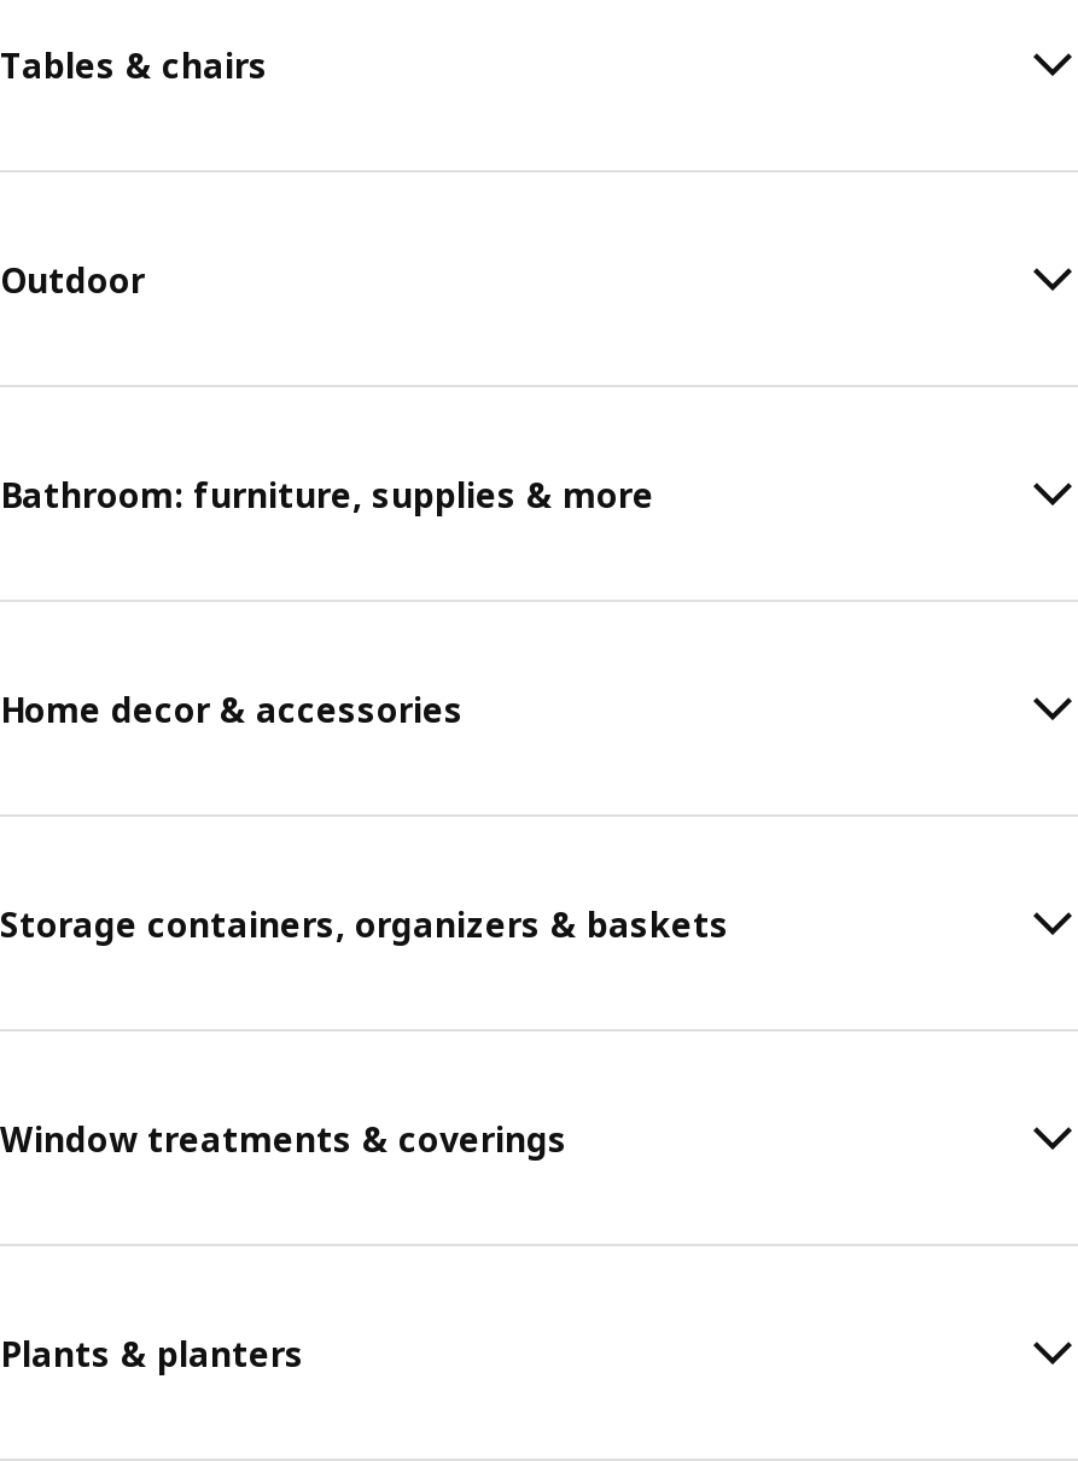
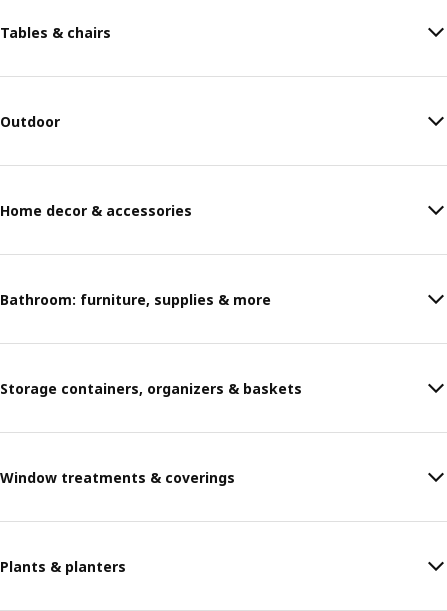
moved [0,471,654,516] -> [0,289,271,308]: Bathroom: furniture, supplies & more
moved [0,685,464,731] -> [0,200,192,219]: Home decor & accessories

